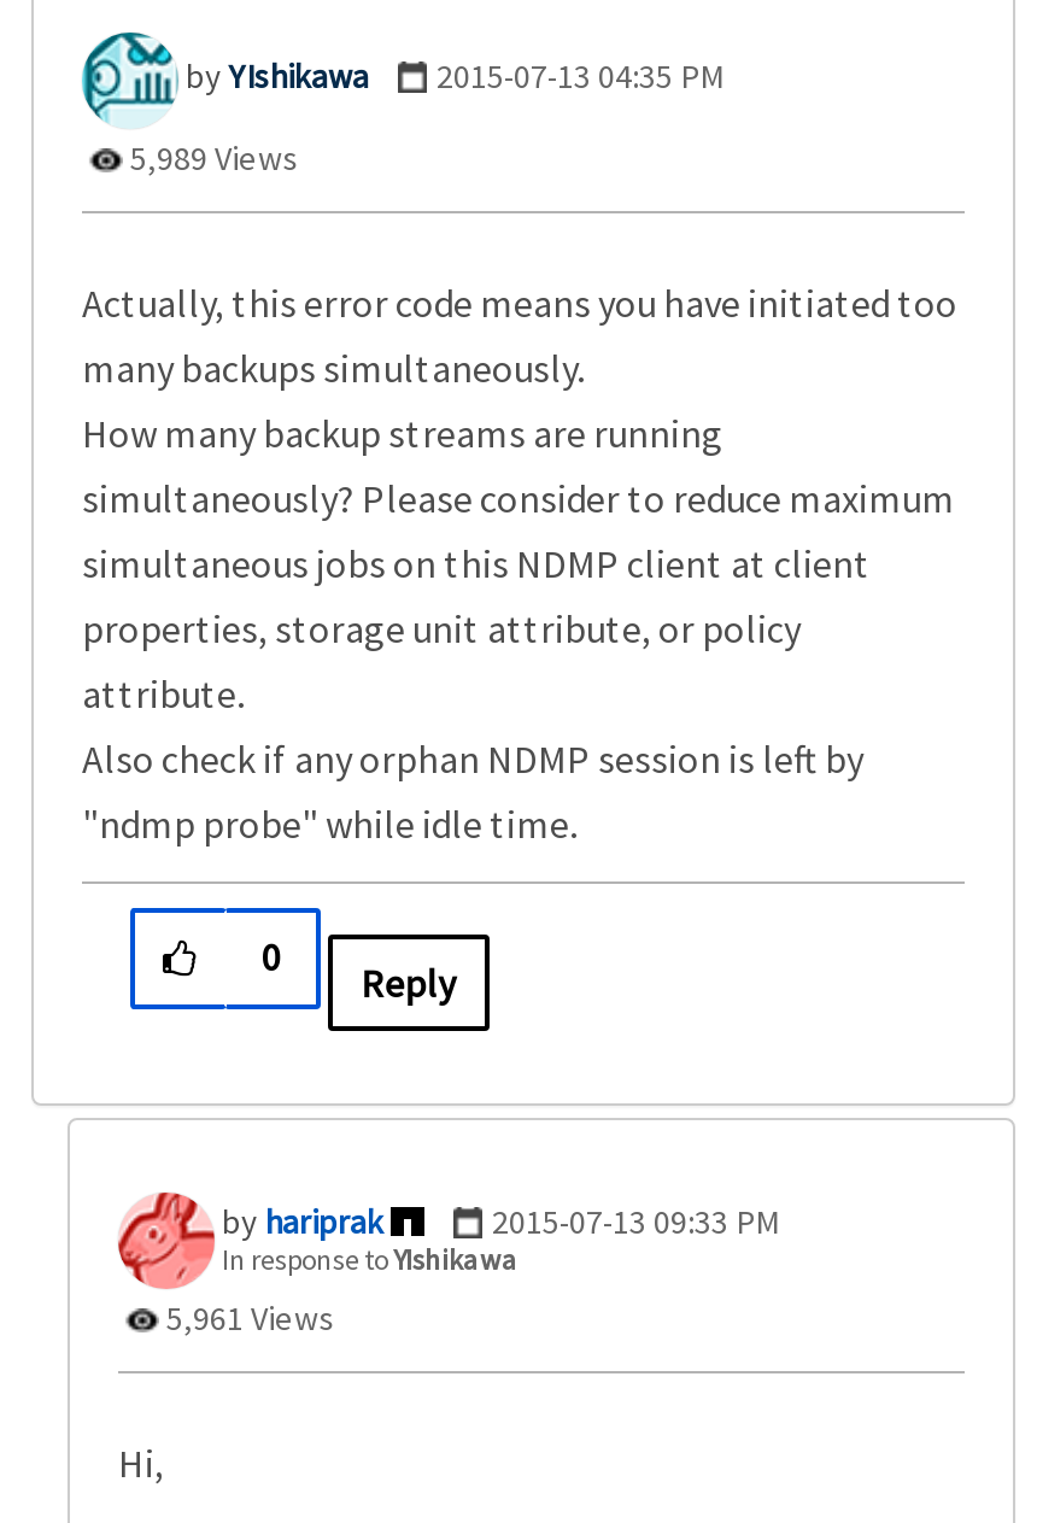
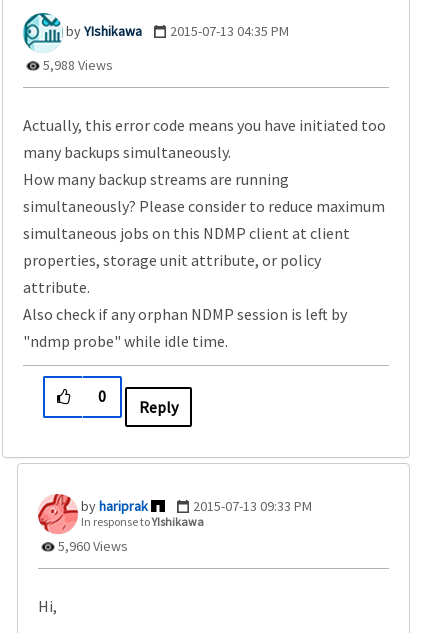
[123,136,299,180] 5,989 Views -> [40,56,113,74] 5,988 Views
[159,1296,335,1340] 5,961 Views -> [55,537,128,555] 5,960 Views

